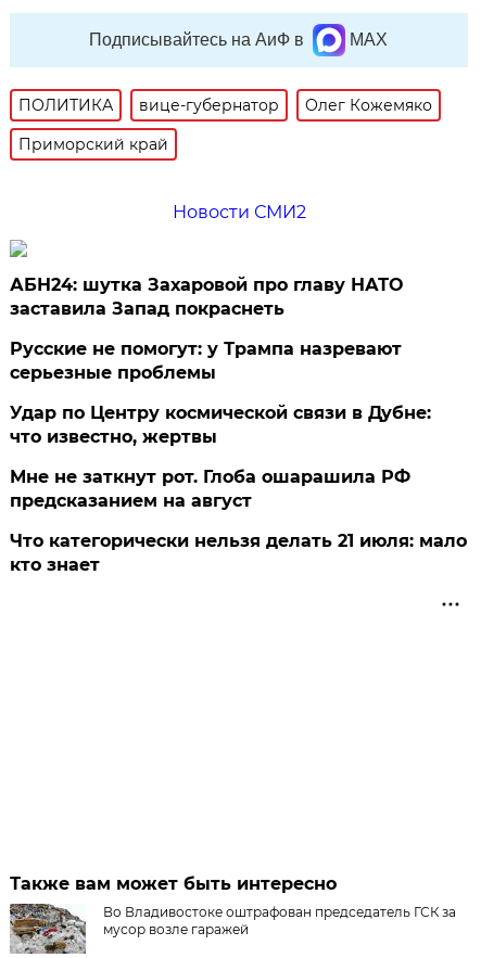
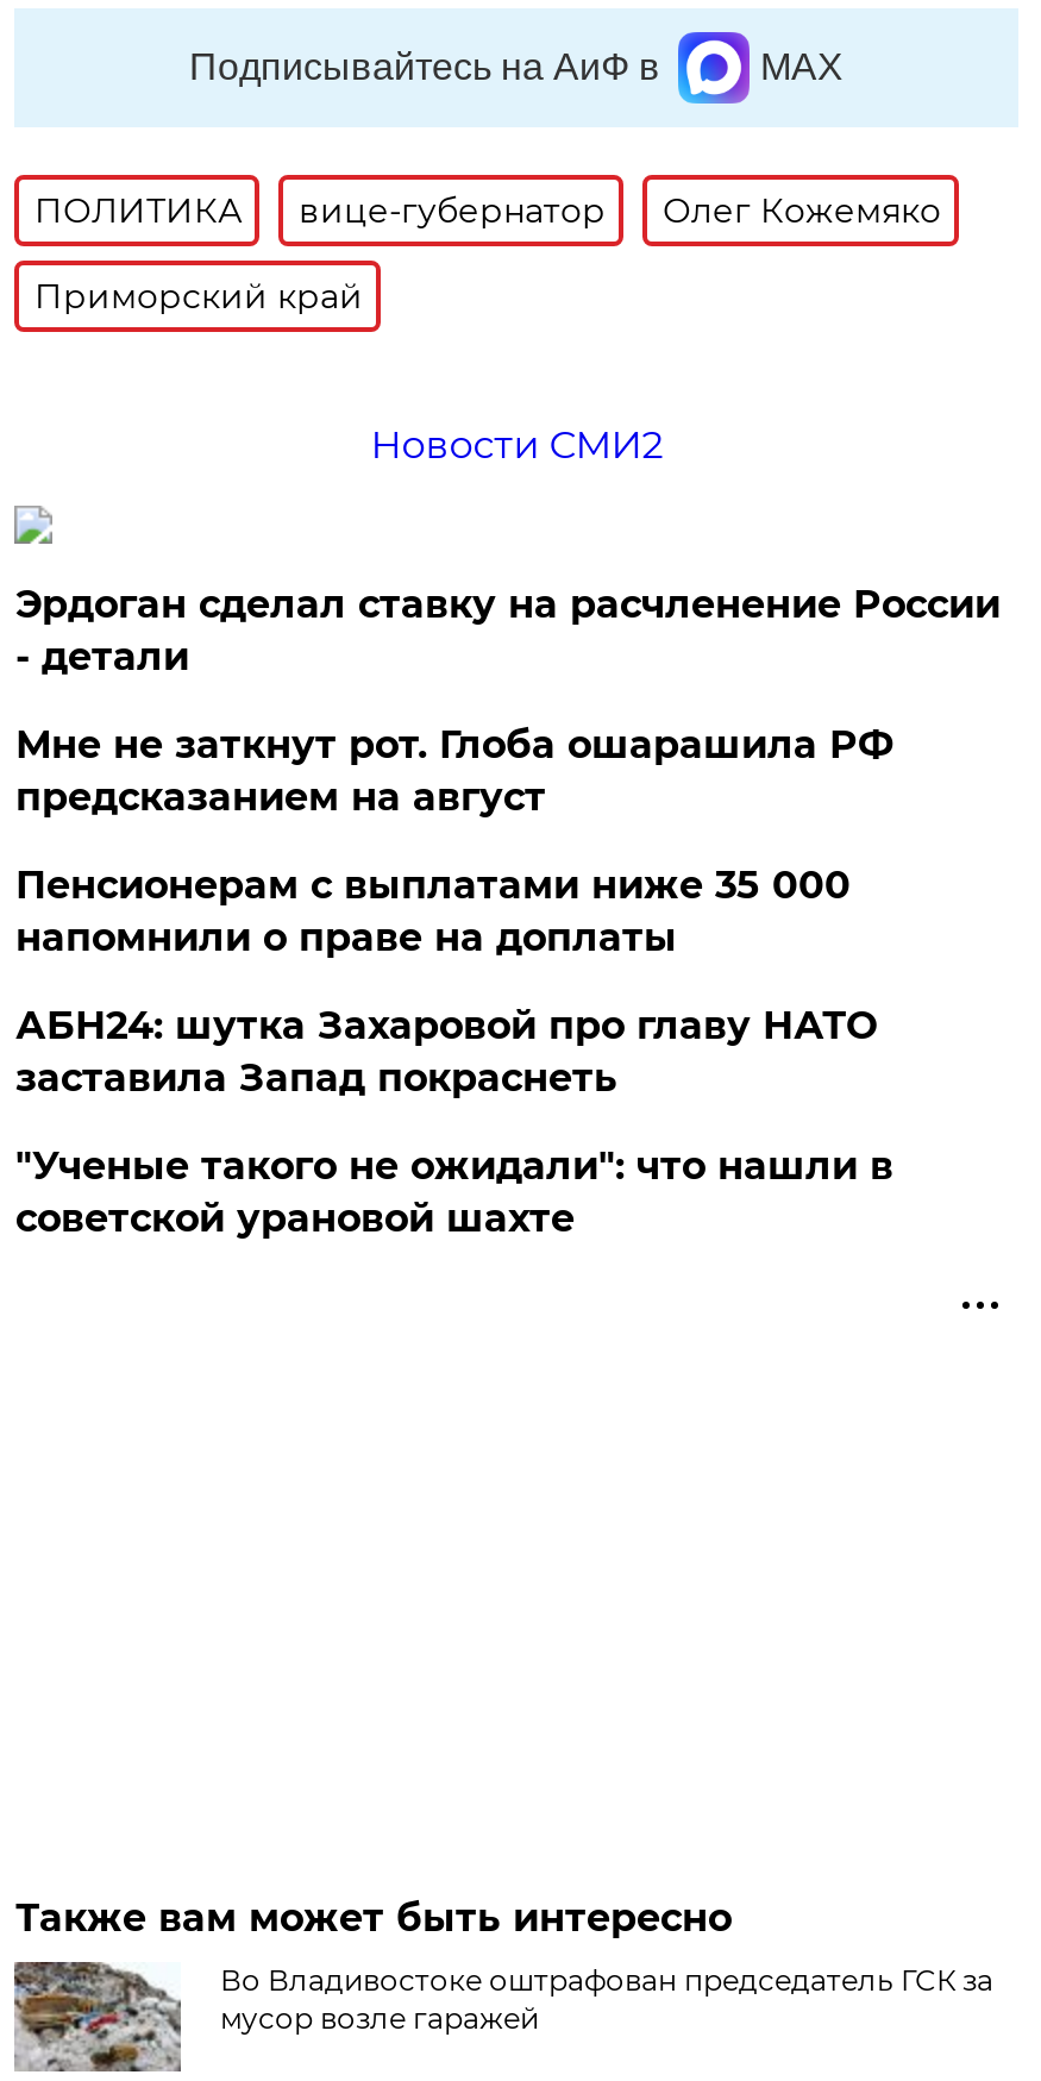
none -> [15,582,1000,960] Эрдоган сделал ставку на расчленение России | - детали | Пенсионерам с выплатами ниже 35 000 | напомнили о праве на доплаты
moved [10,274,403,319] -> [15,1003,877,1100]: АБН24: шутка Захаровой про главу НАТО | заставила Запад покраснеть
[10,338,467,575] Русские не помогут: у Трампа назревают | серьезные проблемы | Удар по Центру космической связи в Дубне: | что известно, жертвы | Что категорически нельзя делать 21 июля: мало | кто знает -> [15,1143,893,1241] "Ученые такого не ожидали": что нашли в | советской урановой шахте
moved [10,466,411,511] -> [15,722,893,820]: Мне не заткнут рот. Глоба ошарашила РФ | предсказанием на август

